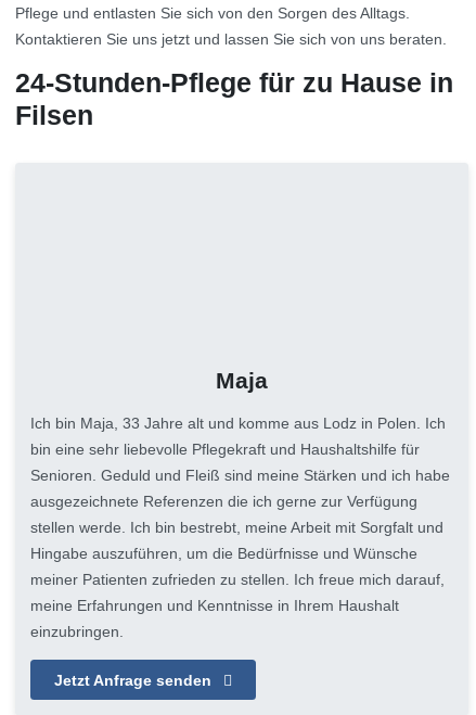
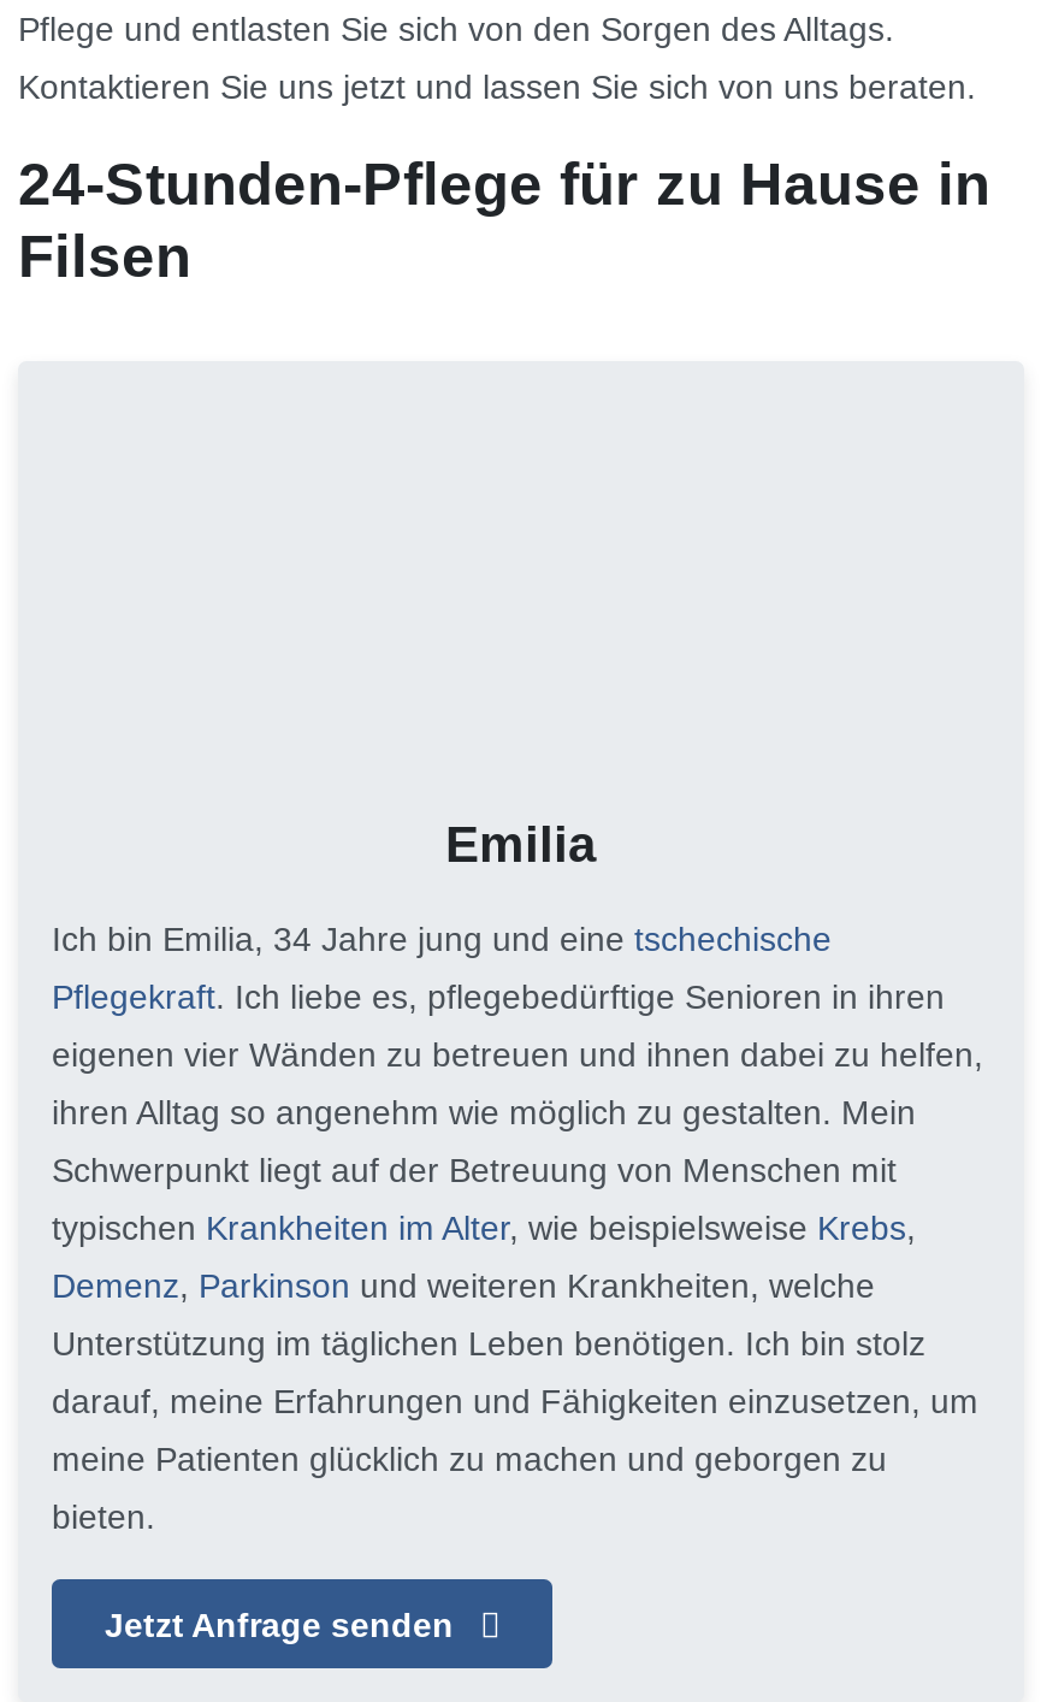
[30,368,450,640] Maja | Ich bin Maja, 33 Jahre alt und komme aus Lodz in Polen. Ich | bin eine sehr liebevolle Pflegekraft und Haushaltshilfe für | Senioren. Geduld und Fleiß sind meine Stärken und ich habe | ausgezeichnete Referenzen die ich gerne zur Verfügung | stellen werde. Ich bin bestrebt, meine Arbeit mit Sorgfalt und | Hingabe auszuführen, um die Bedürfnisse und Wünsche | meiner Patienten zufrieden zu stellen. Ich freue mich darauf, | meine Erfahrungen und Kenntnisse in Ihrem Haushalt | einzubringen. -> [52,817,983,1537] Emilia | Ich bin Emilia, 34 Jahre jung und eine tschechische | Pflegekraft. Ich liebe es, pflegebedürftige Senioren in ihren | eigenen vier Wänden zu betreuen und ihnen dabei zu helfen, | ihren Alltag so angenehm wie möglich zu gestalten. Mein | Schwerpunkt liegt auf der Betreuung von Menschen mit | typischen Krankheiten im Alter, wie beispielsweise Krebs, | Demenz, Parkinson und weiteren Krankheiten, welche | Unterstützung im täglichen Leben benötigen. Ich bin stolz | darauf, meine Erfahrungen und Fähigkeiten einzusetzen, um | meine Patienten glücklich zu machen und geborgen zu | bieten.

